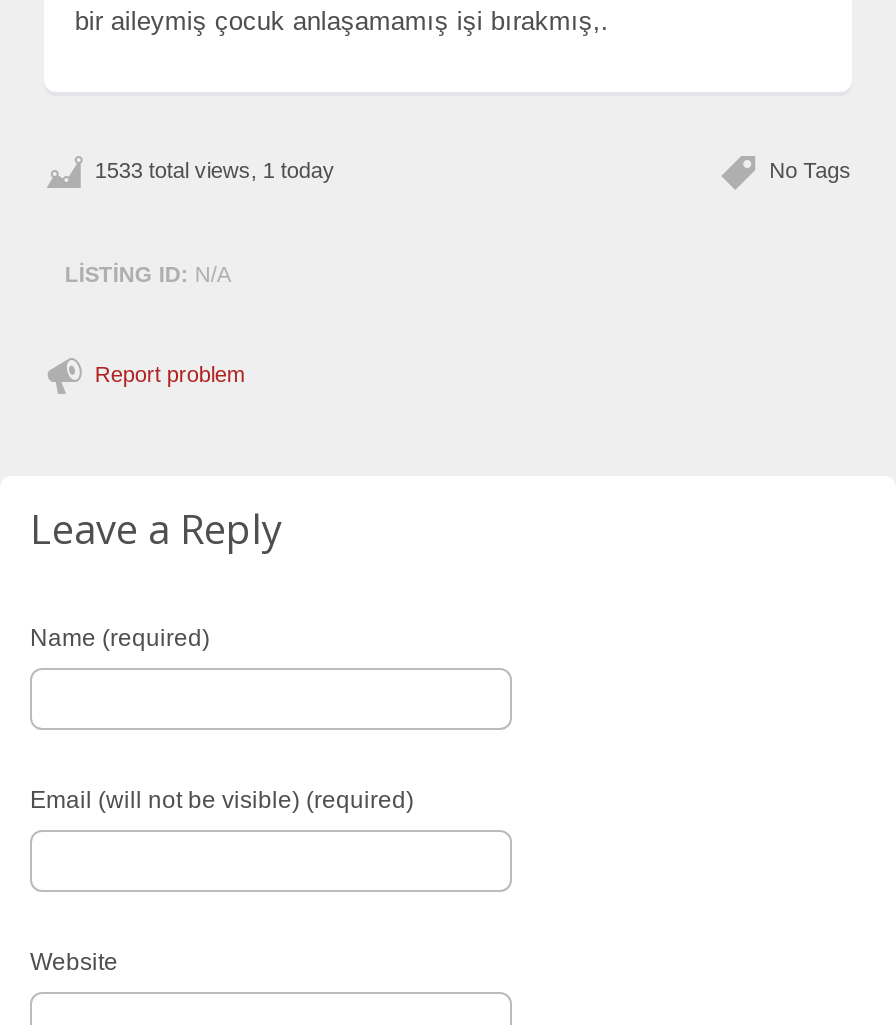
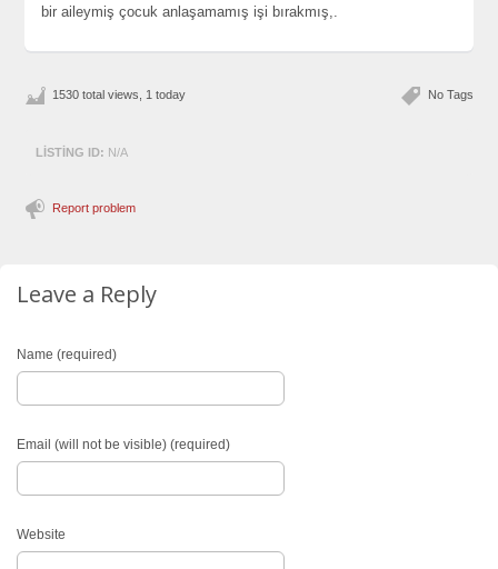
[95,158,335,182] 1533 total views, 1 today -> [53,88,186,101] 1530 total views, 1 today

